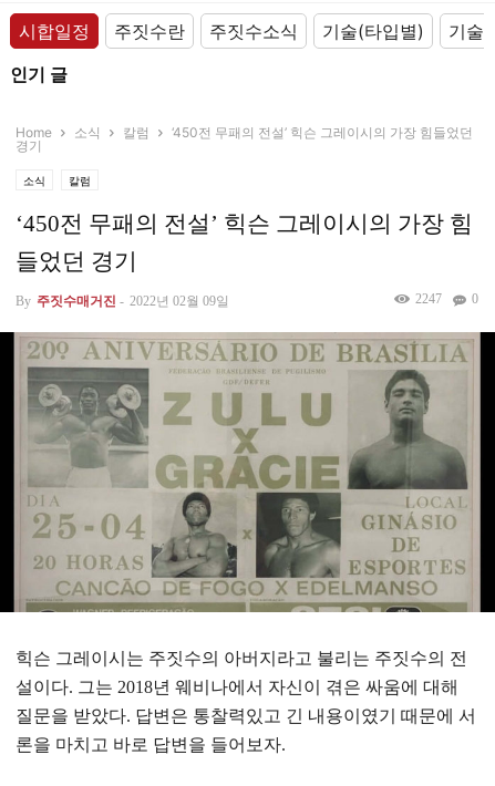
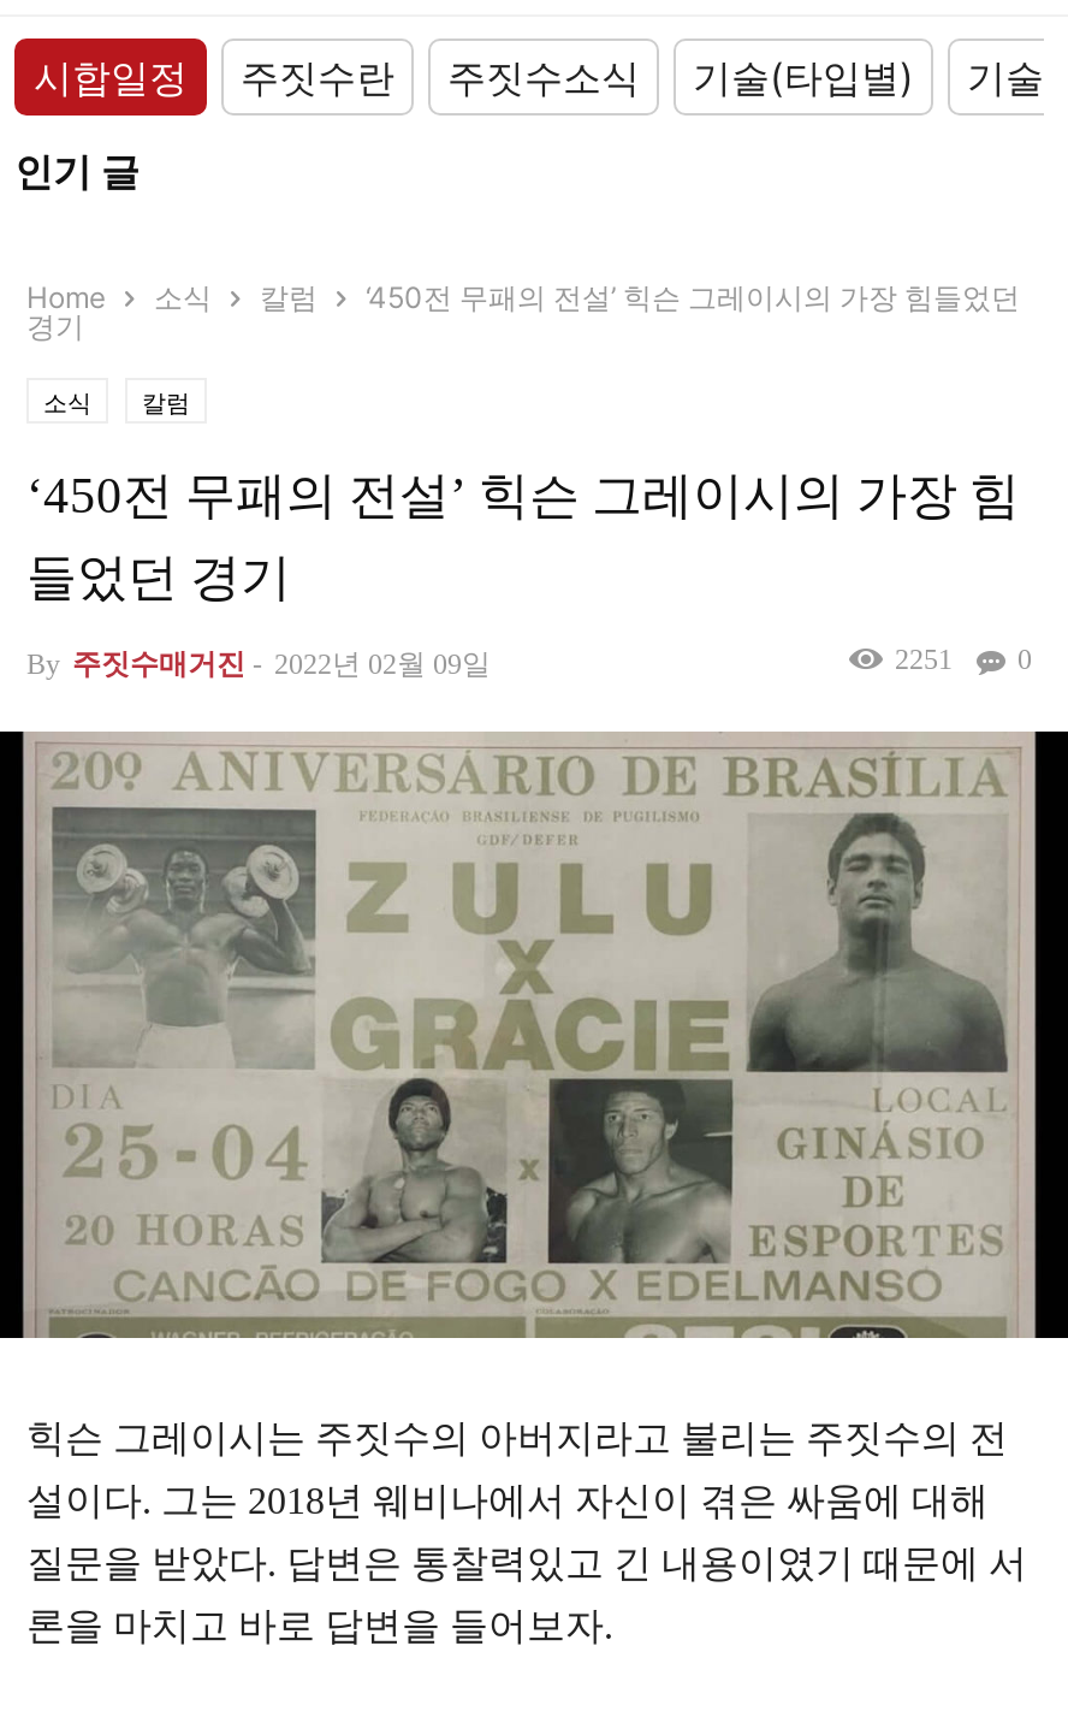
[415,291,478,307] 2247 0 -> [895,643,1032,676] 2251 0

